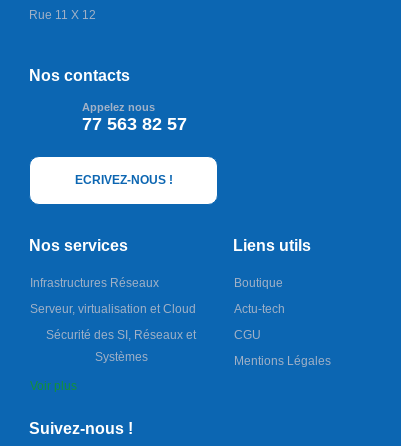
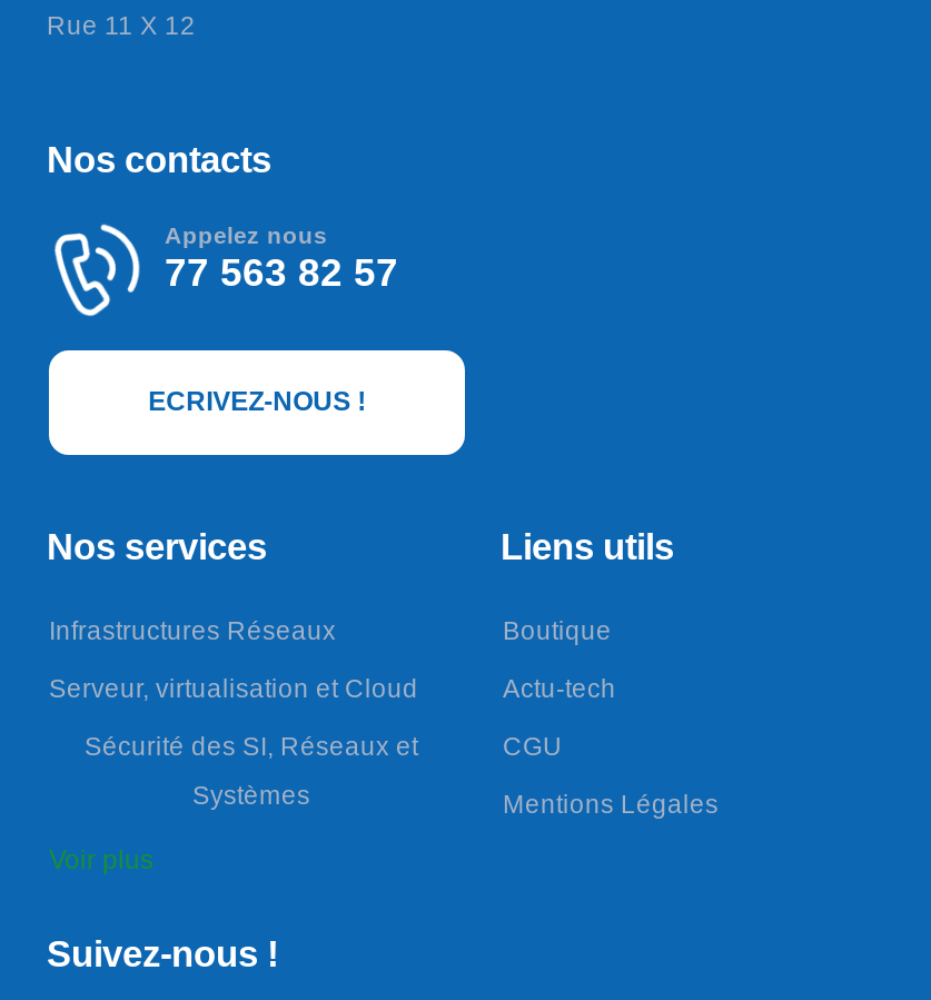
none -> [53,221,142,319] [image]

